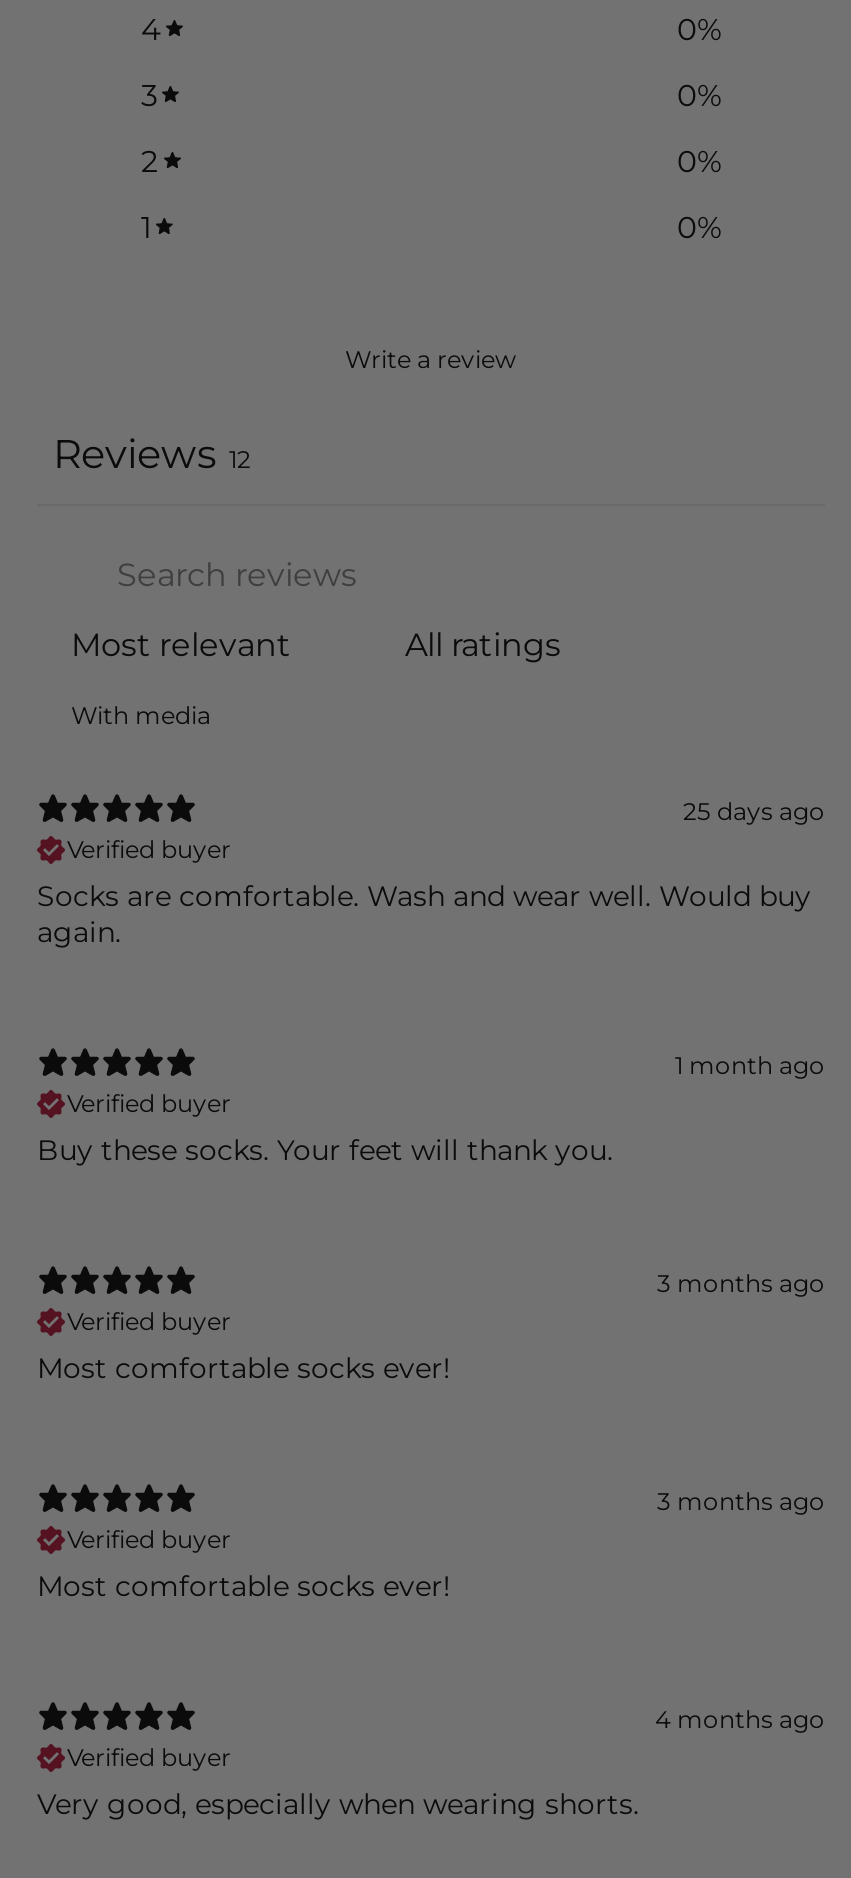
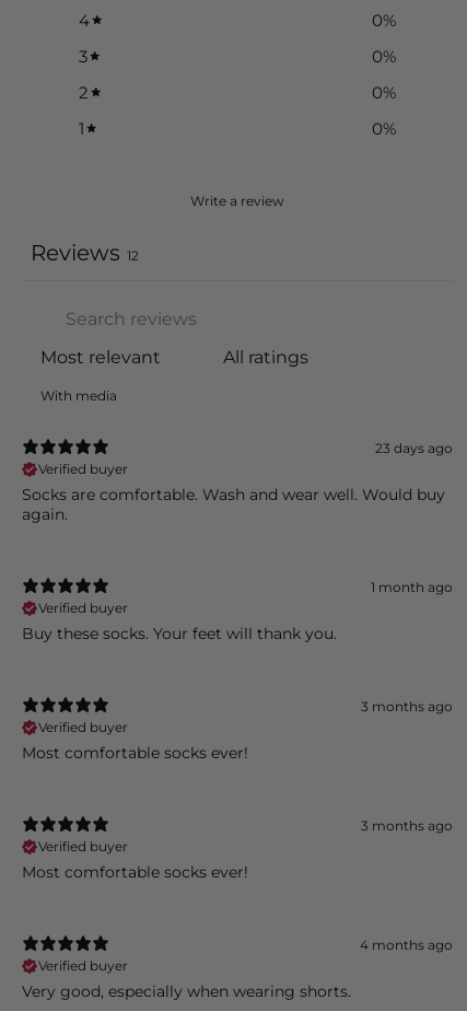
[683,796,825,826] 25 days ago -> [375,440,453,456] 23 days ago

